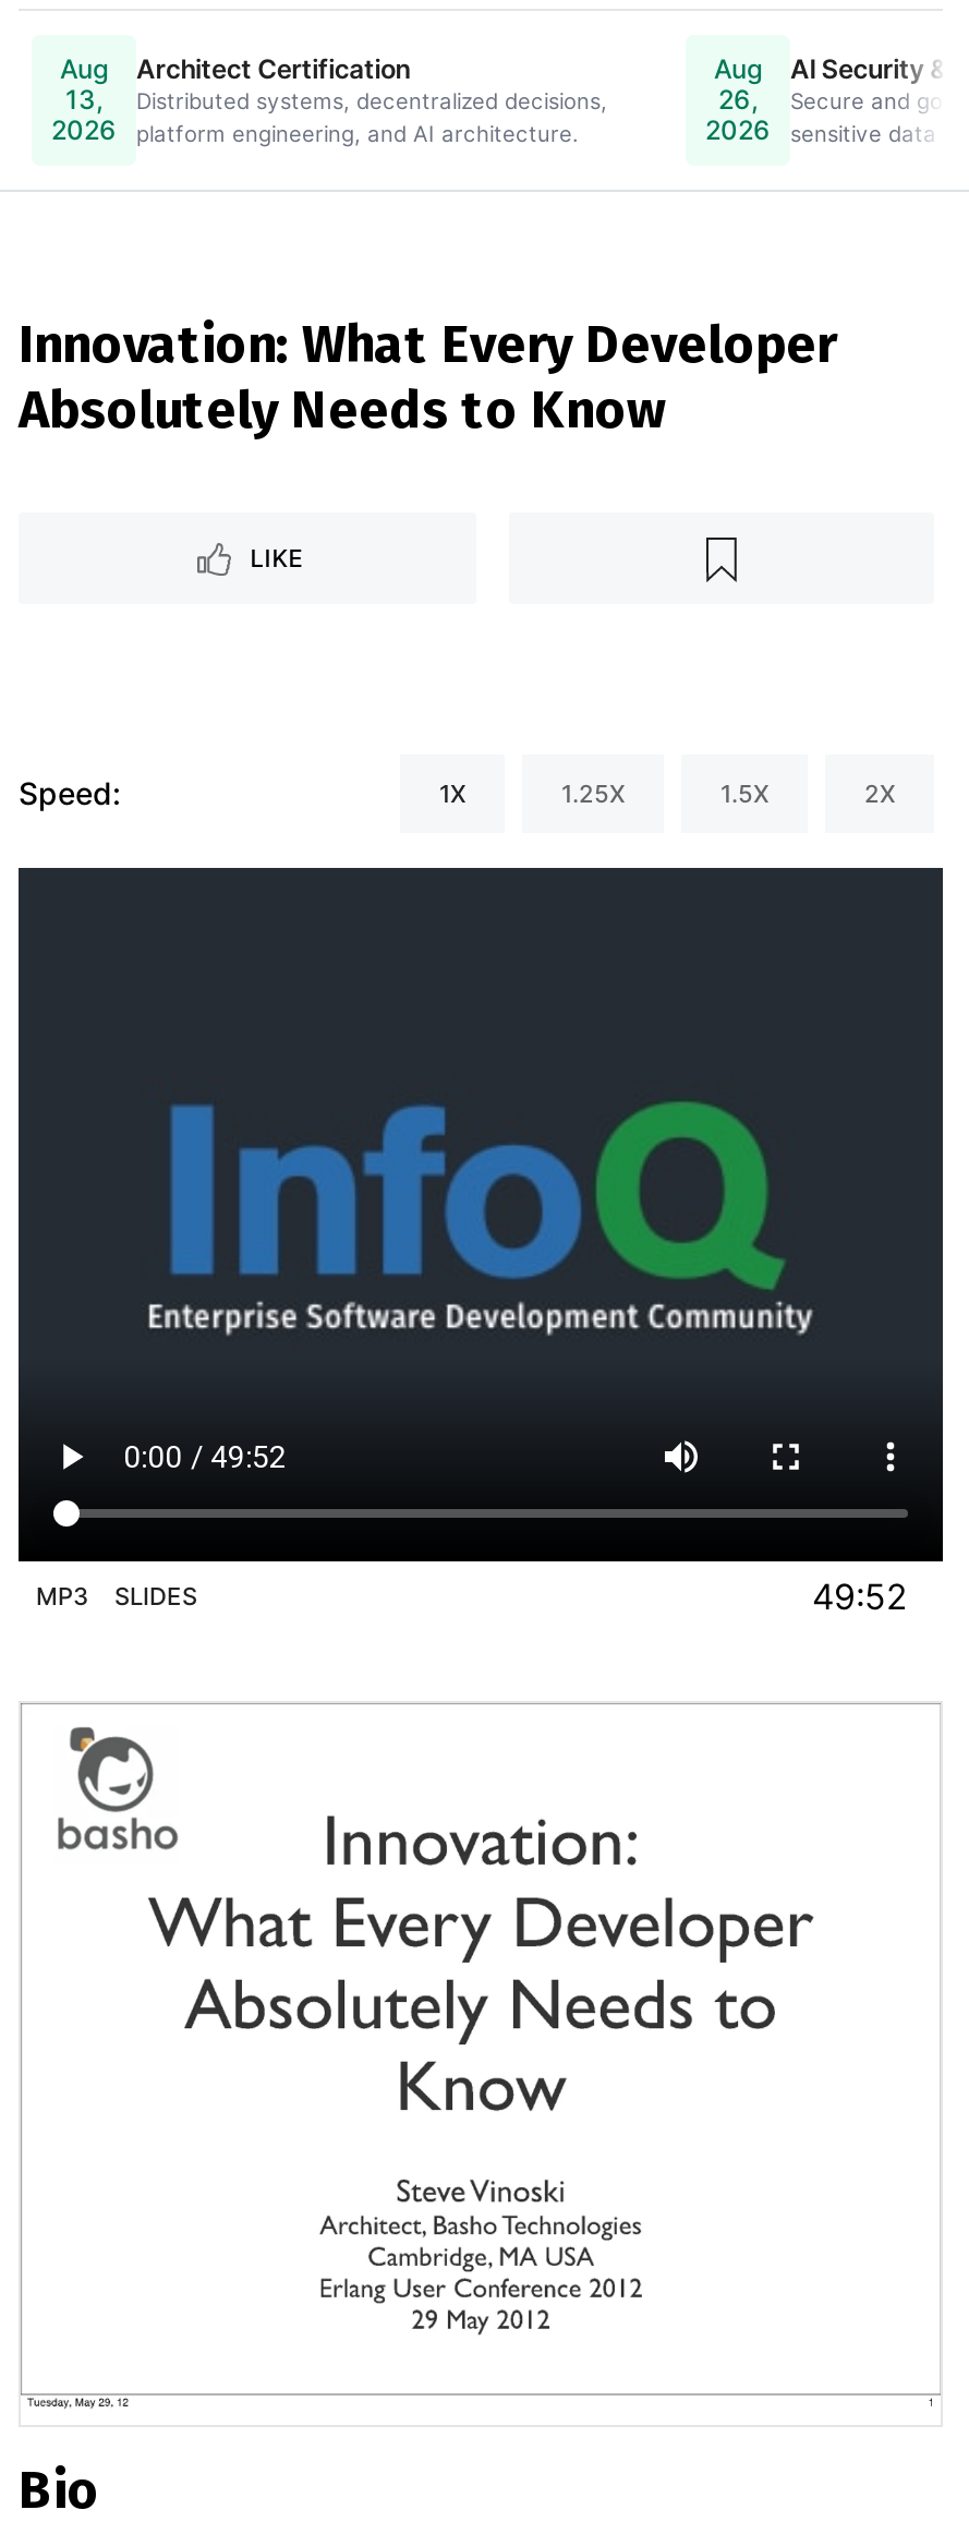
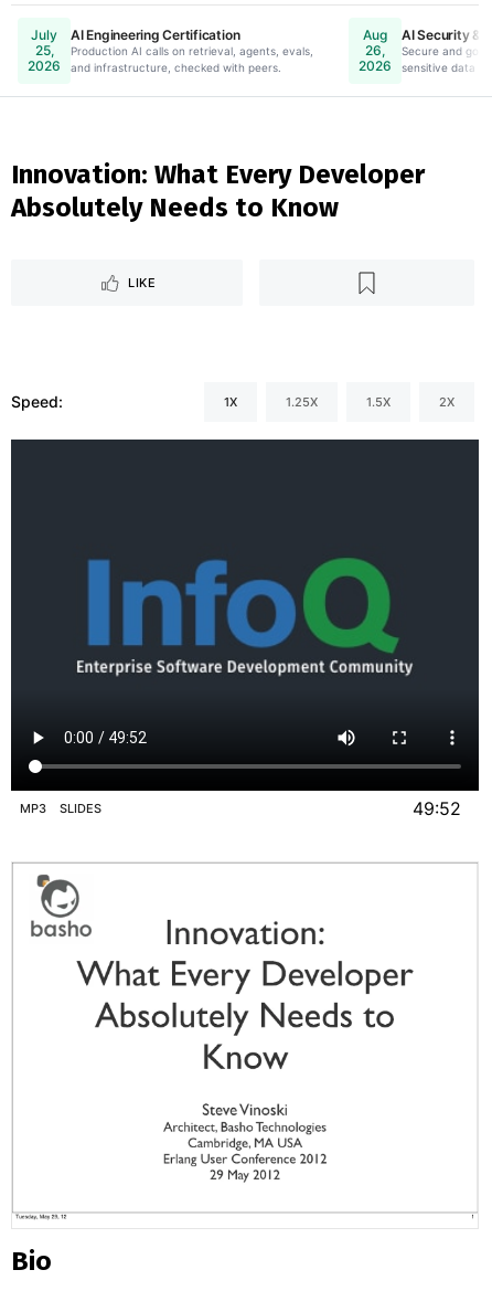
[60,52,108,116] Aug | 13, -> [31,27,57,59] July | 25,
[136,51,607,145] Architect Certification | Distributed systems, decentralized decisions, | platform engineering, and AI architecture. -> [71,26,313,73] AI Engineering Certification | Production AI calls on retrieval, agents, evals, | and infrastructure, checked with peers.

